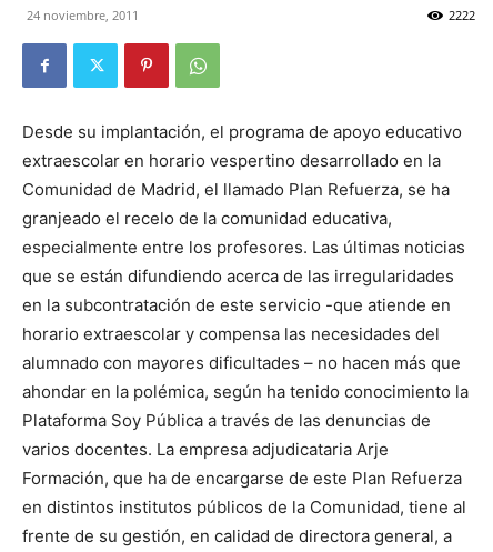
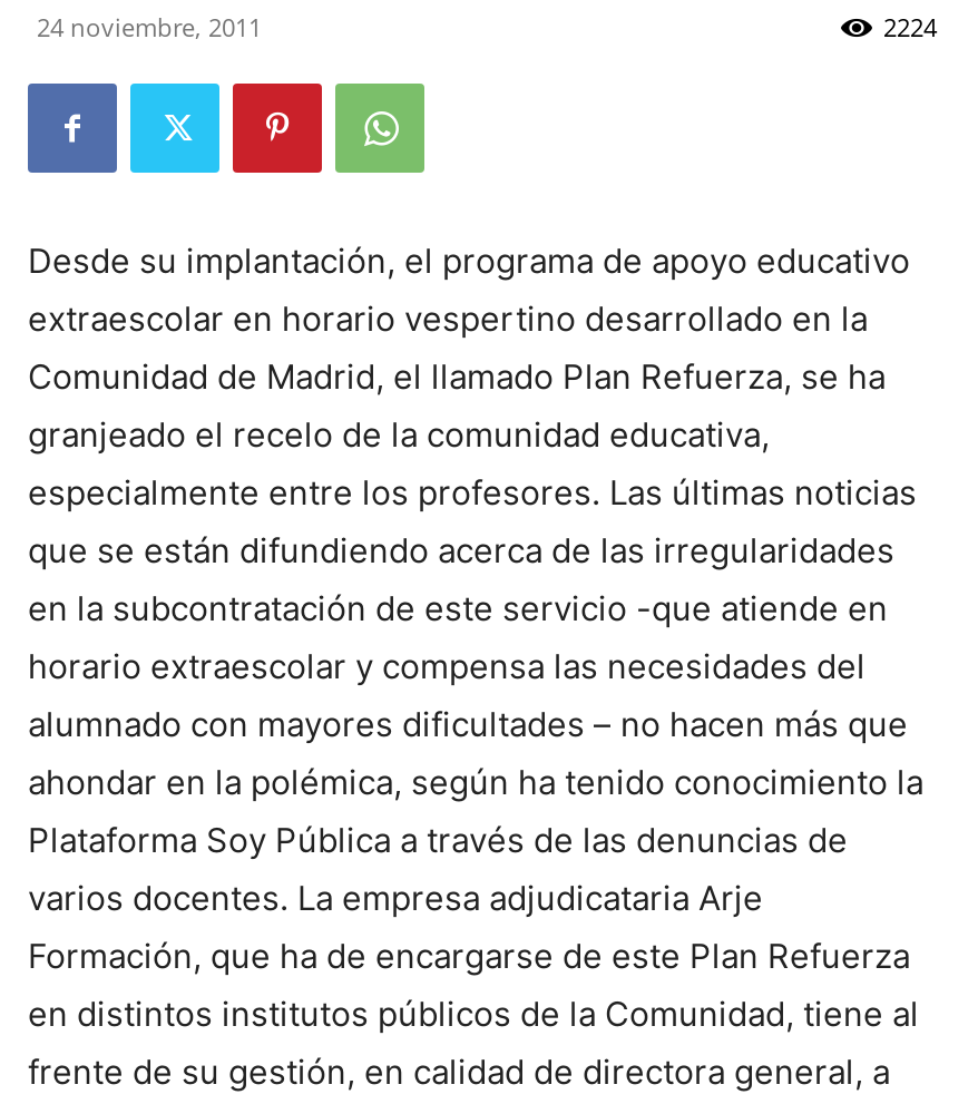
[449,7,475,23] 2222 -> [883,10,937,43] 2224

